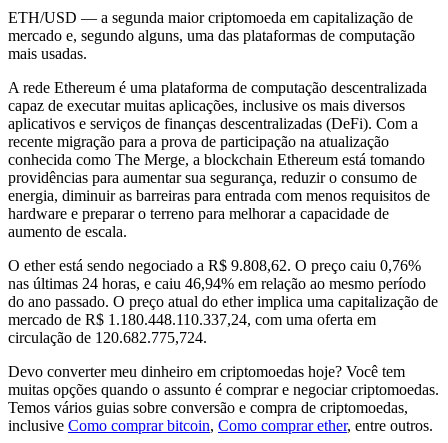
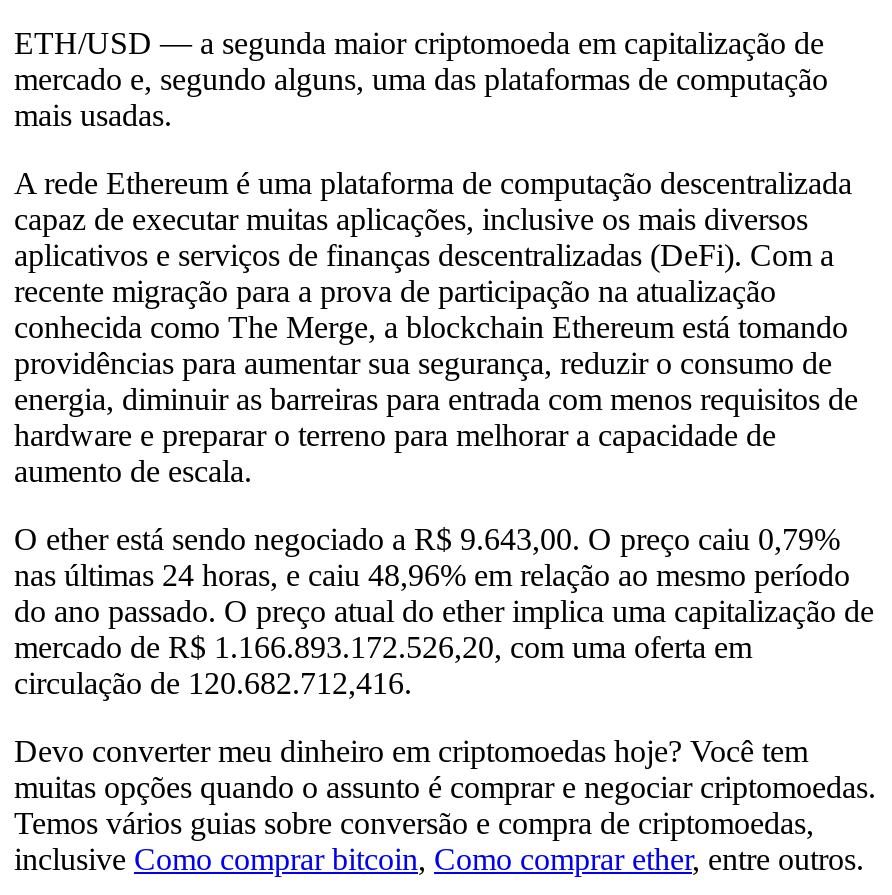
[8,257,421,274] O ether está sendo negociado a R$ 9.808,62. O preço caiu 0,76% -> [14,522,840,556] O ether está sendo negociado a R$ 9.643,00. O preço caiu 0,79%
[8,275,426,292] nas últimas 24 horas, e caiu 46,94% em relação ao mesmo período -> [14,558,850,592] nas últimas 24 horas, e caiu 48,96% em relação ao mesmo período
[8,311,376,328] mercado de R$ 1.180.448.110.337,24, com uma oferta em -> [14,630,752,664] mercado de R$ 1.166.893.172.526,20, com uma oferta em
[8,329,207,346] circulação de 120.682.775,724. -> [14,666,412,700] circulação de 120.682.712,416.

